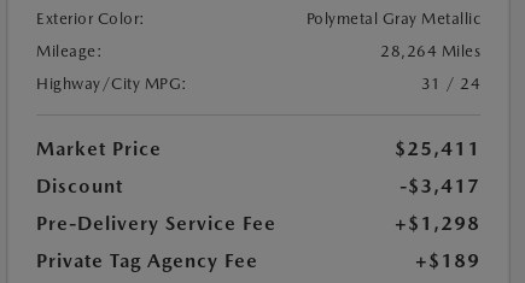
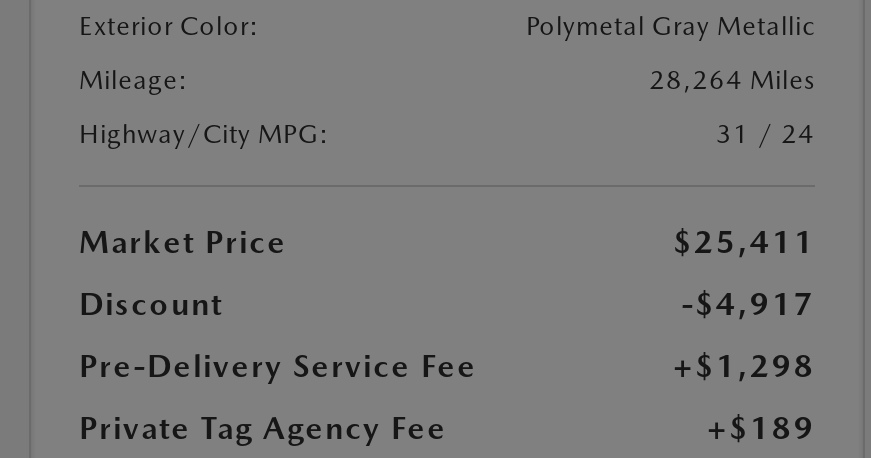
[399,175,480,198] -$3,417 -> [681,286,815,324] -$4,917

